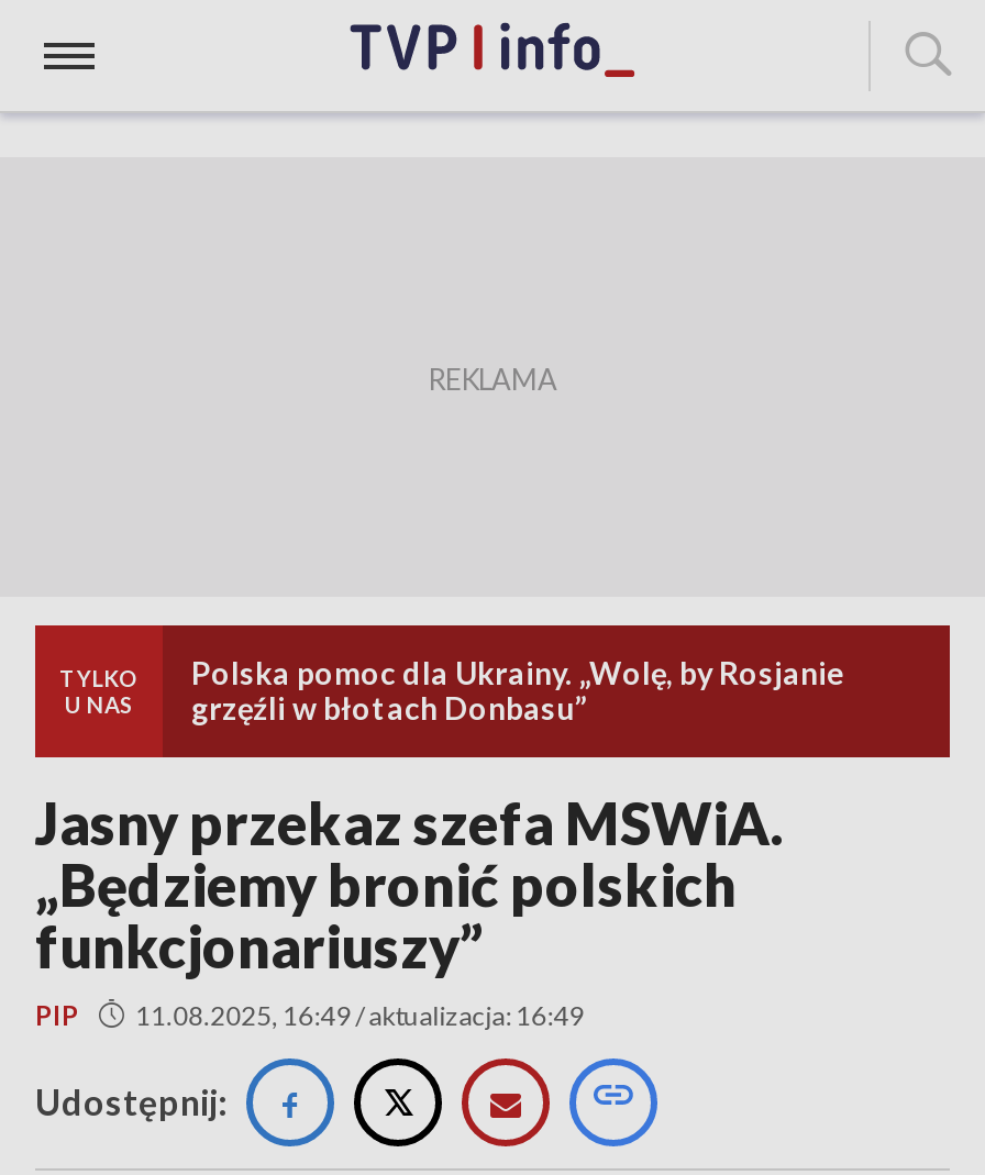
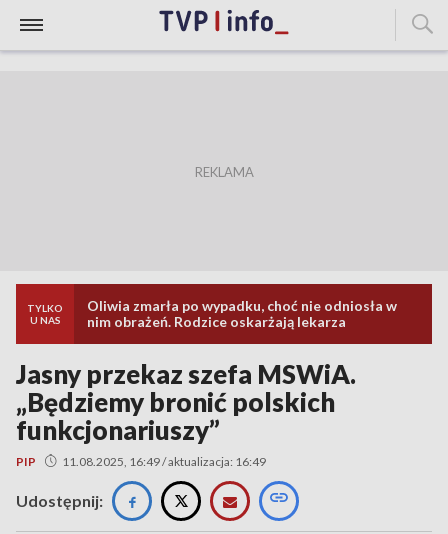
[191,654,844,727] Polska pomoc dla Ukrainy. „Wolę, by Rosjanie | grzęźli w błotach Donbasu” -> [87,297,397,330] Oliwia zmarła po wypadku, choć nie odniosła w | nim obrażeń. Rodzice oskarżają lekarza

